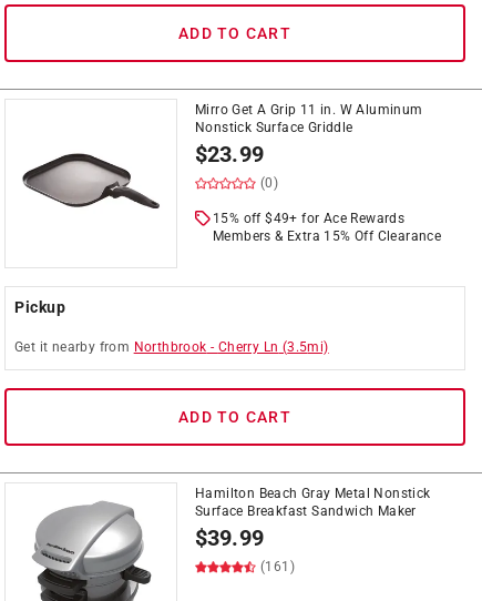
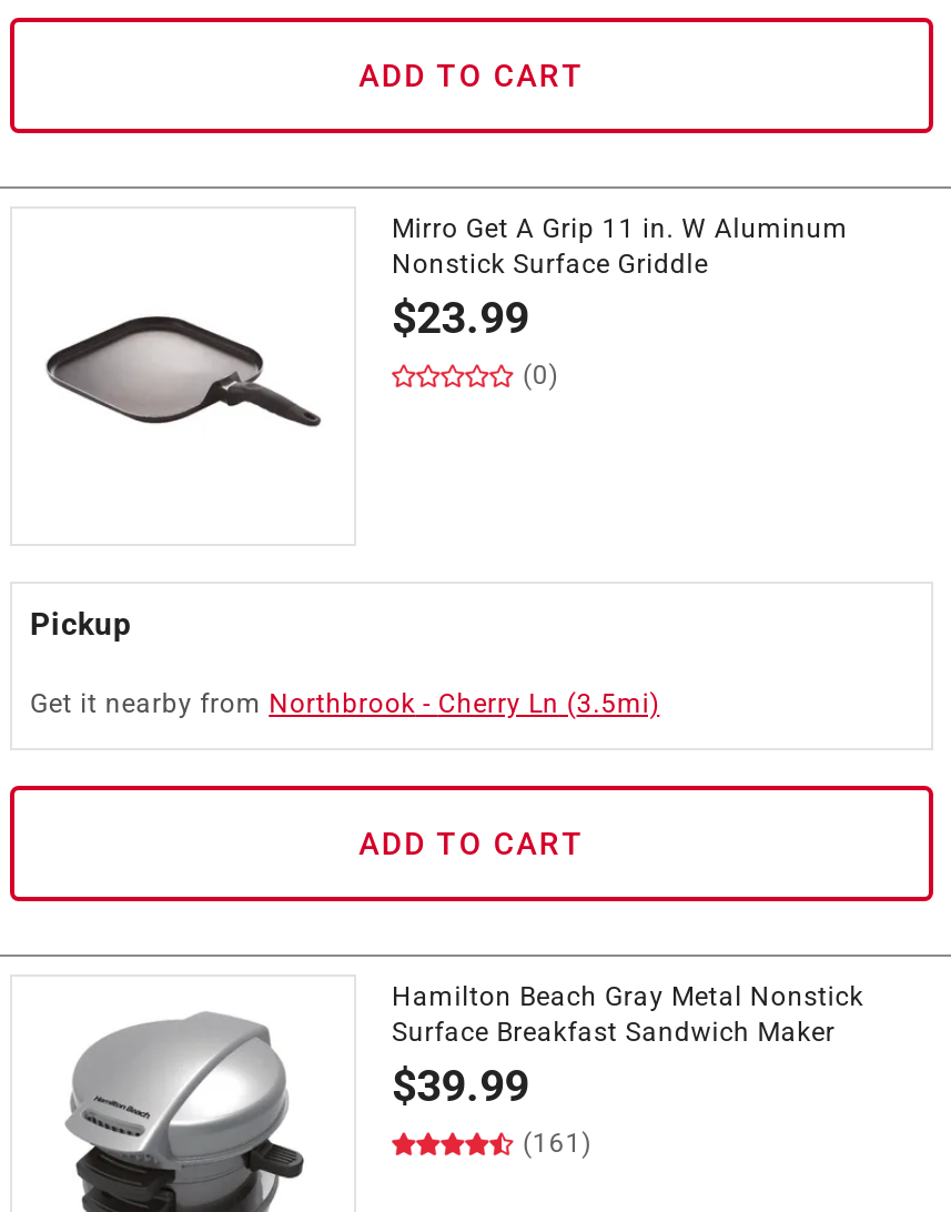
[213,211,441,244] 15% off $49+ for Ace Rewards | Members & Extra 15% Off Clearance -> none

